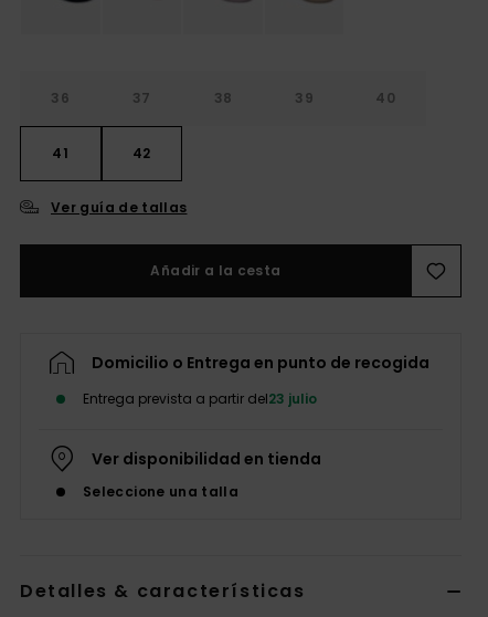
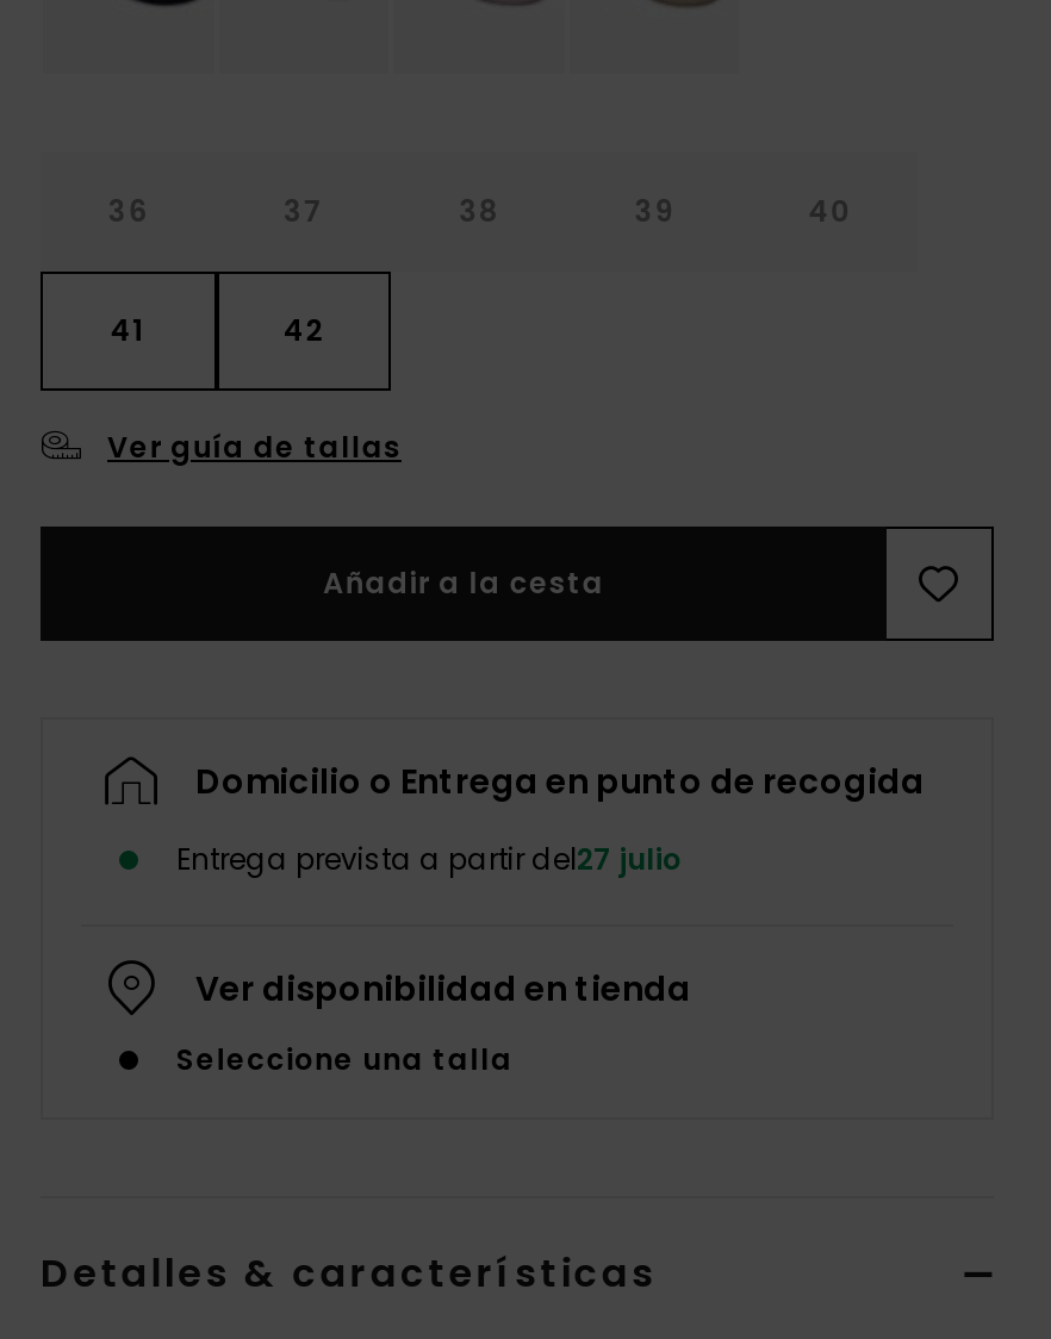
[83,389,317,408] Entrega prevista a partir del23 julio -> [176,838,682,878] Entrega prevista a partir del27 julio

